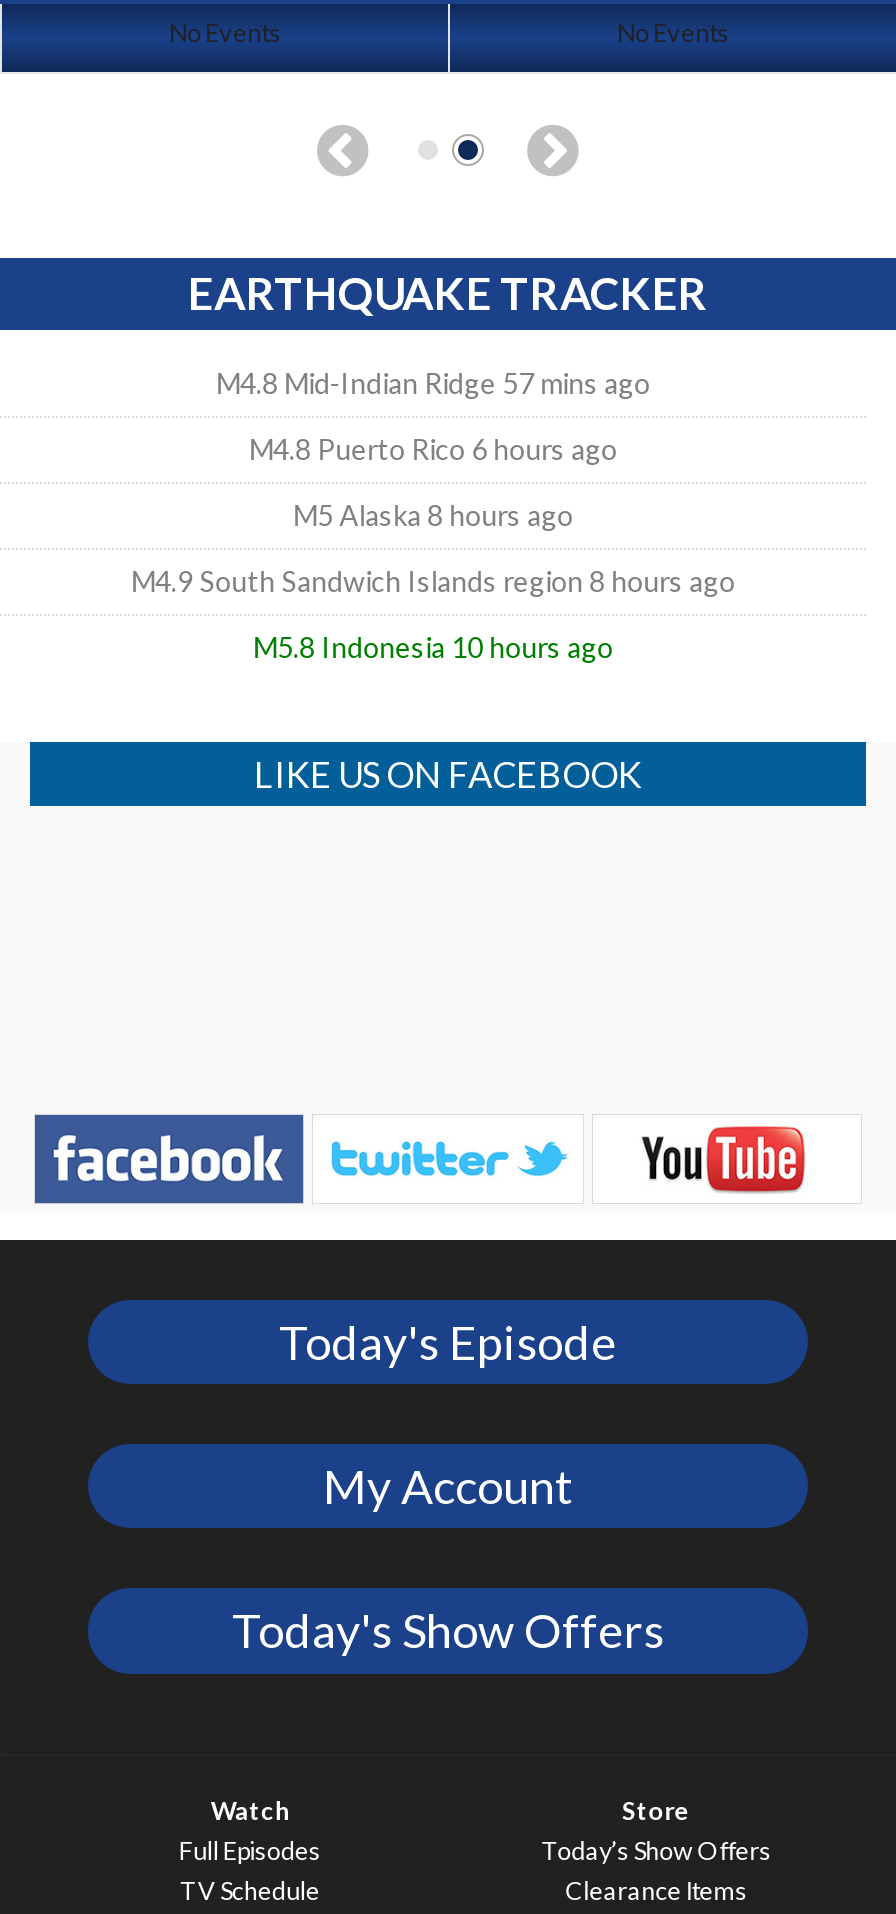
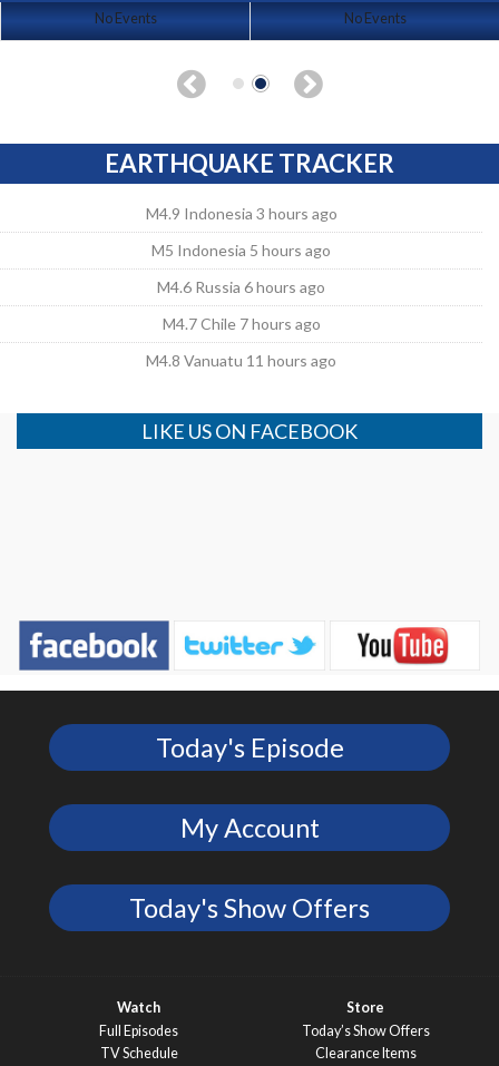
[216,366,650,400] M4.8 Mid-Indian Ridge 57 mins ago -> [145,204,337,223] M4.9 Indonesia 3 hours ago
[249,432,617,466] M4.8 Puerto Rico 6 hours ago -> [152,241,331,260] M5 Indonesia 5 hours ago
[293,498,573,532] M5 Alaska 8 hours ago -> [157,277,325,296] M4.6 Russia 6 hours ago
[131,564,735,598] M4.9 South Sandwich Islands region 8 hours ago -> [162,314,320,333] M4.7 Chile 7 hours ago
[253,630,613,664] M5.8 Indonesia 10 hours ago -> [146,351,336,370] M4.8 Vanuatu 11 hours ago

